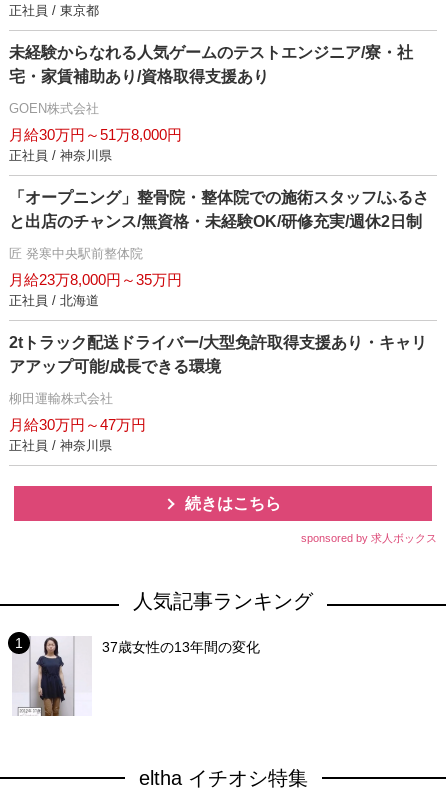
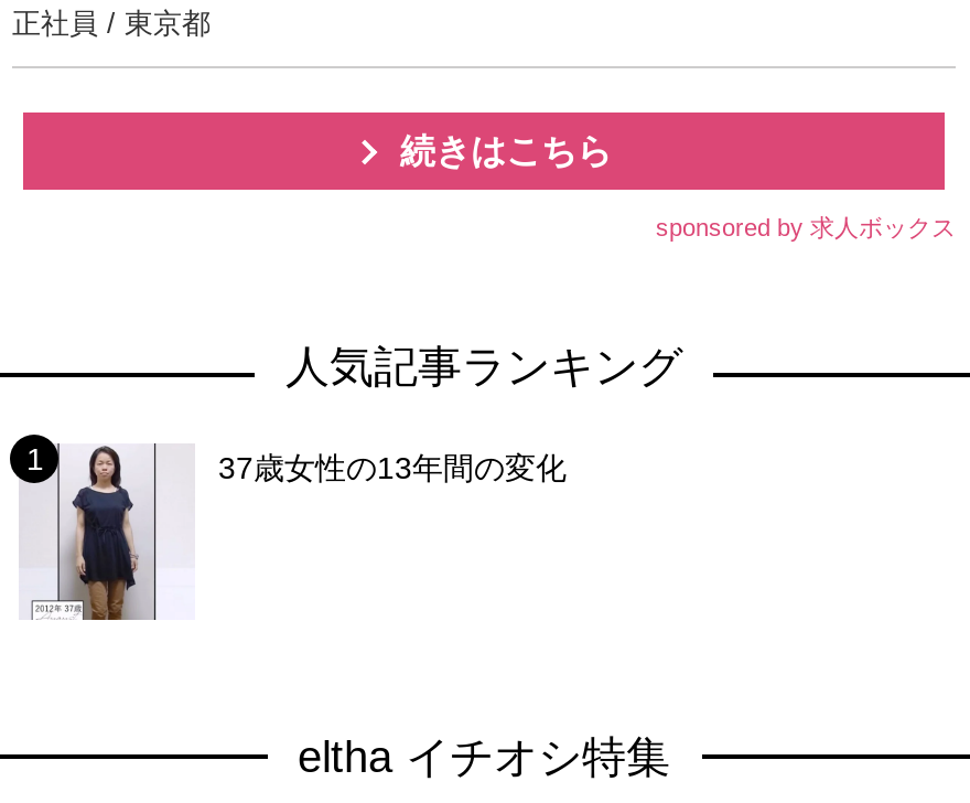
[9,44,429,453] 未経験からなれる人気ゲームのテストエンジニア/寮・社 | 宅・家賃補助あり/資格取得支援あり | GOEN株式会社 | 月給30万円～51万8,000円 | 正社員 / 神奈川県 | 「オープニング」整骨院・整体院での施術スタッフ/ふるさ | と出店のチャンス/無資格・未経験OK/研修充実/週休2日制 | 匠 発寒中央駅前整体院 | 月給23万8,000円～35万円 | 正社員 / 北海道 | 2tトラック配送ドライバー/大型免許取得支援あり・キャリ | アアップ可能/成長できる環境 | 柳田運輸株式会社 | 月給30万円～47万円 | 正社員 / 神奈川県 -> none

